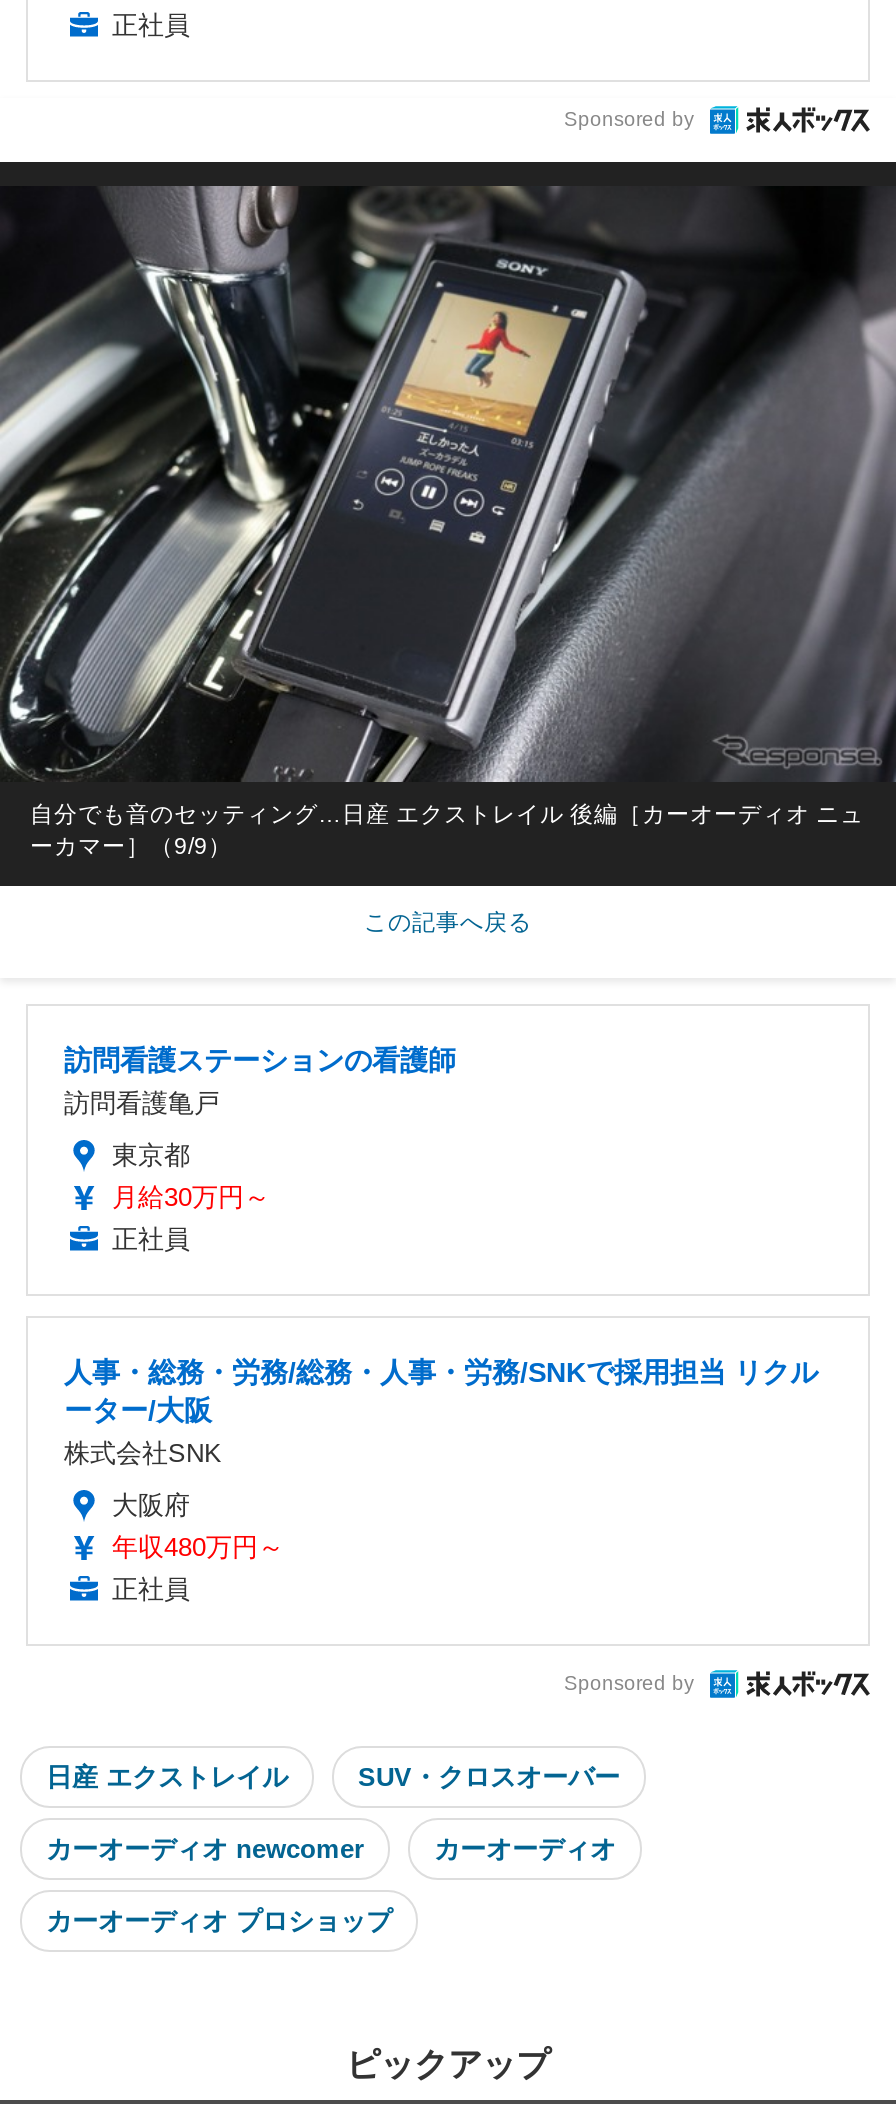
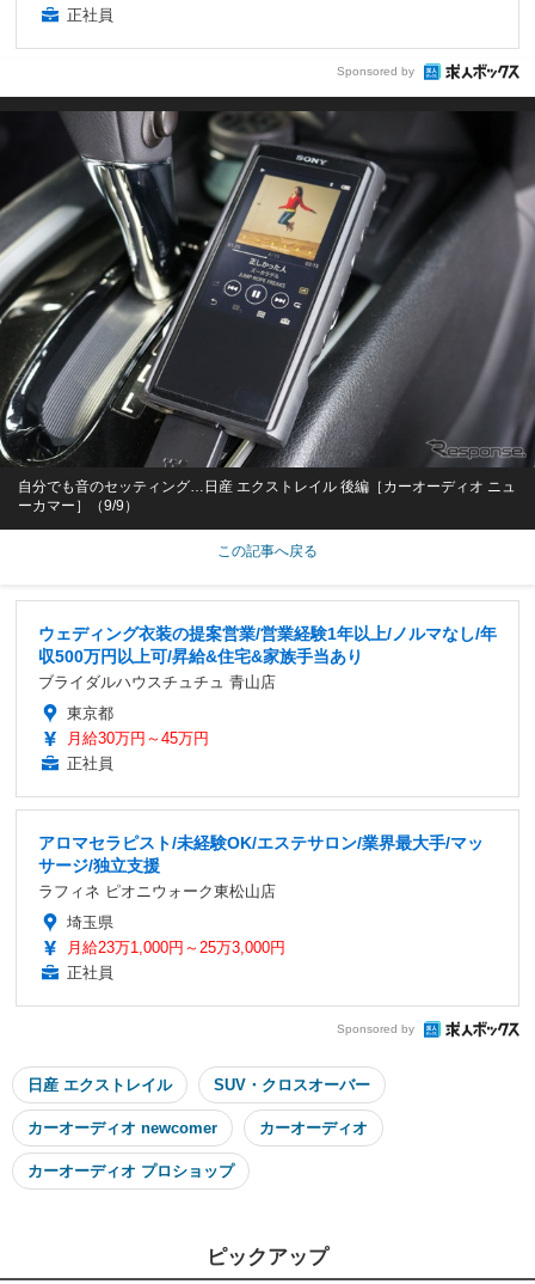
[64,1043,456,1117] 訪問看護ステーションの看護師 | 訪問看護亀戸 -> [38,624,497,691] ウェディング衣装の提案営業/営業経験1年以上/ノルマなし/年 | 収500万円以上可/昇給&住宅&家族手当あり | ブライダルハウスチュチュ 青山店
[112,1181,270,1211] 月給30万円～ -> [67,729,209,747] 月給30万円～45万円
[64,1355,818,1467] 人事・総務・労務/総務・人事・労務/SNKで採用担当 リクル | ーター/大阪 | 株式会社SNK -> [38,833,484,900] アロマセラピスト/未経験OK/エステサロン/業界最大手/マッ | サージ/独立支援 | ラフィネ ピオニウォーク東松山店
[112,1489,284,1561] 大阪府 | 年収480万円～ -> [67,913,285,956] 埼玉県 | 月給23万1,000円～25万3,000円

